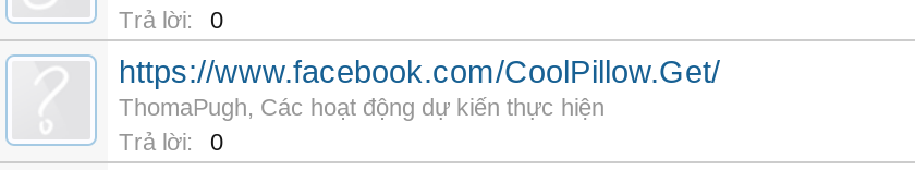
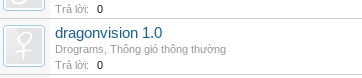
[119,54,720,120] https://www.facebook.com/CoolPillow.Get/ | ThomaPugh, Các hoạt động dự kiến thực hiện -> [55,25,226,55] dragonvision 1.0 | Drograms, Thông gió thông thường

